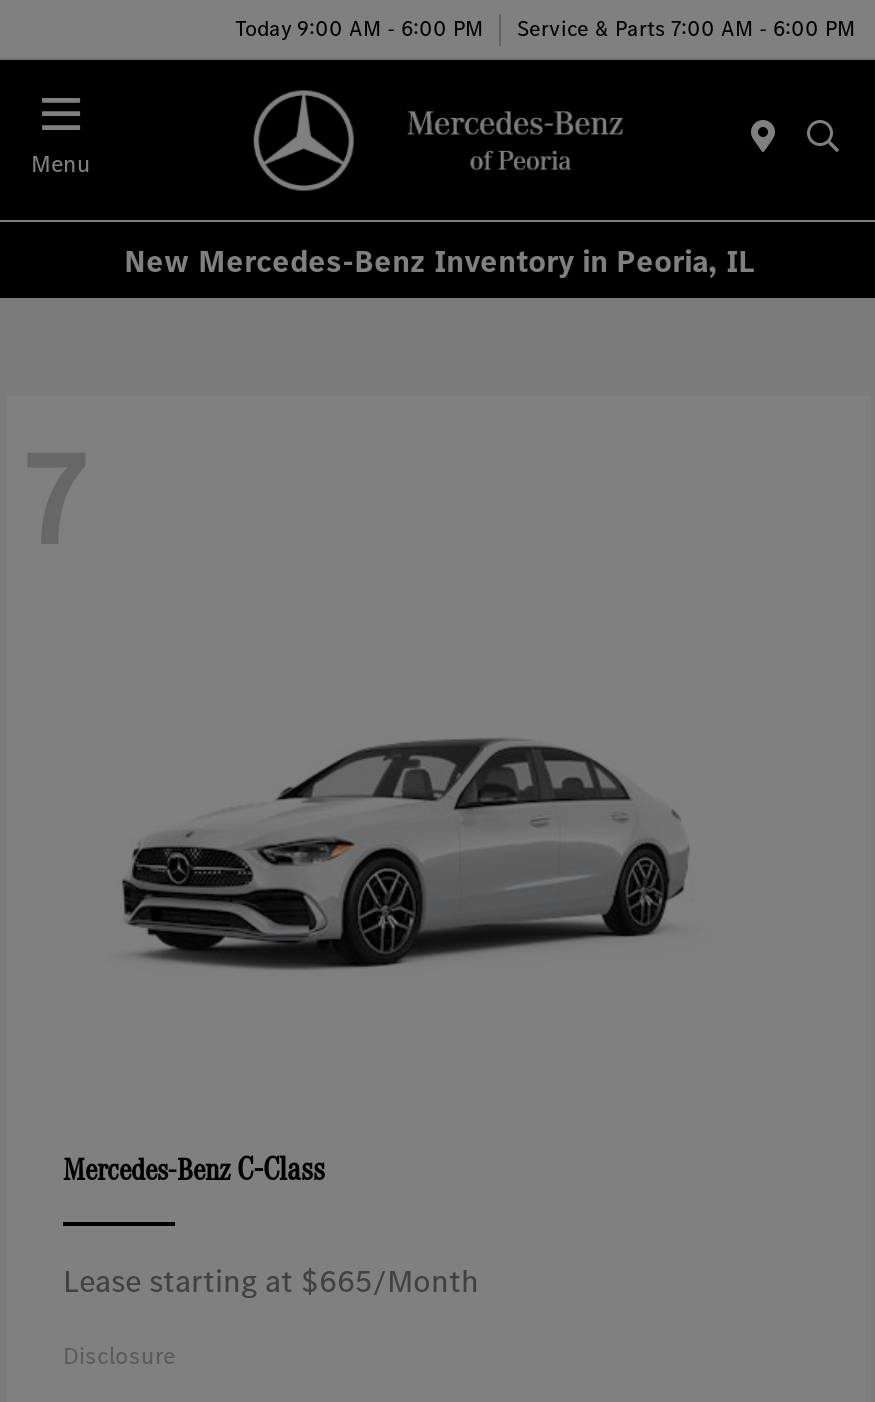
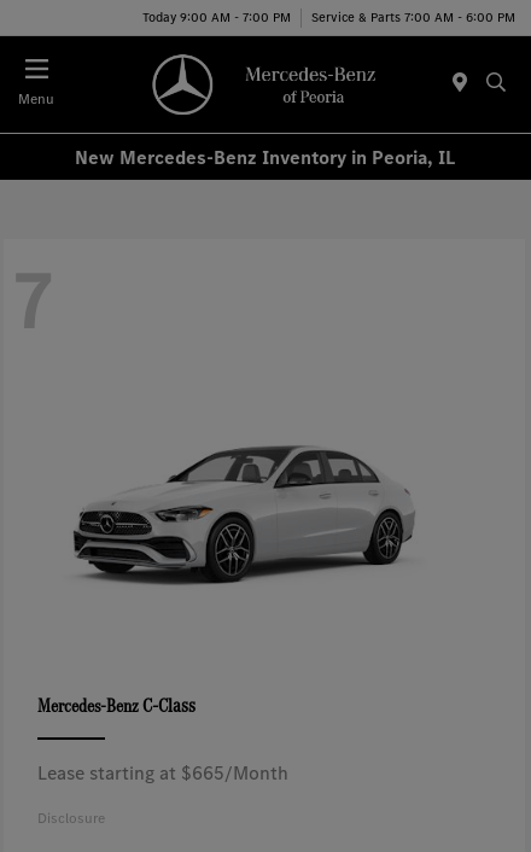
[235,13,855,43] Today 9:00 AM - 6:00 PM Service & Parts 7:00 AM - 6:00 PM -> [142,8,515,26] Today 9:00 AM - 7:00 PM Service & Parts 7:00 AM - 6:00 PM

